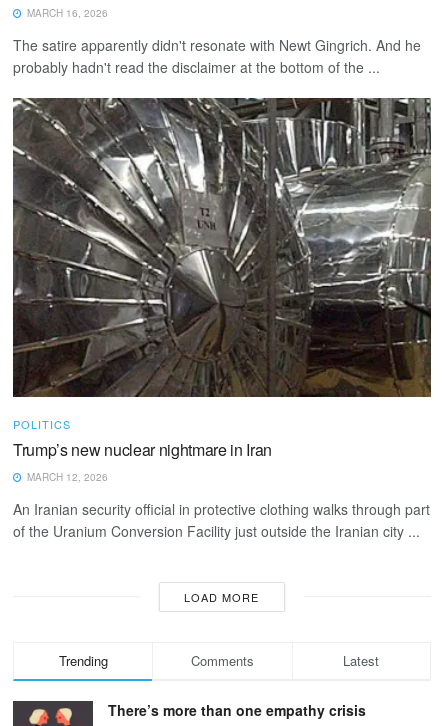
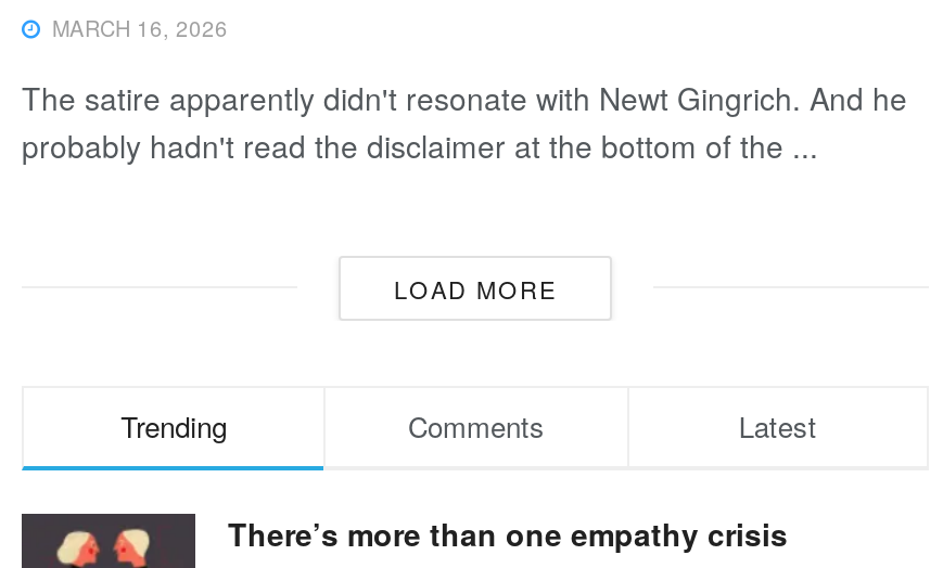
[12,97,432,541] [image] | POLITICS | Trump’s new nuclear nightmare in Iran | MARCH 12, 2026 | An Iranian security official in protective clothing walks through part | of the Uranium Conversion Facility just outside the Iranian city ... -> none

